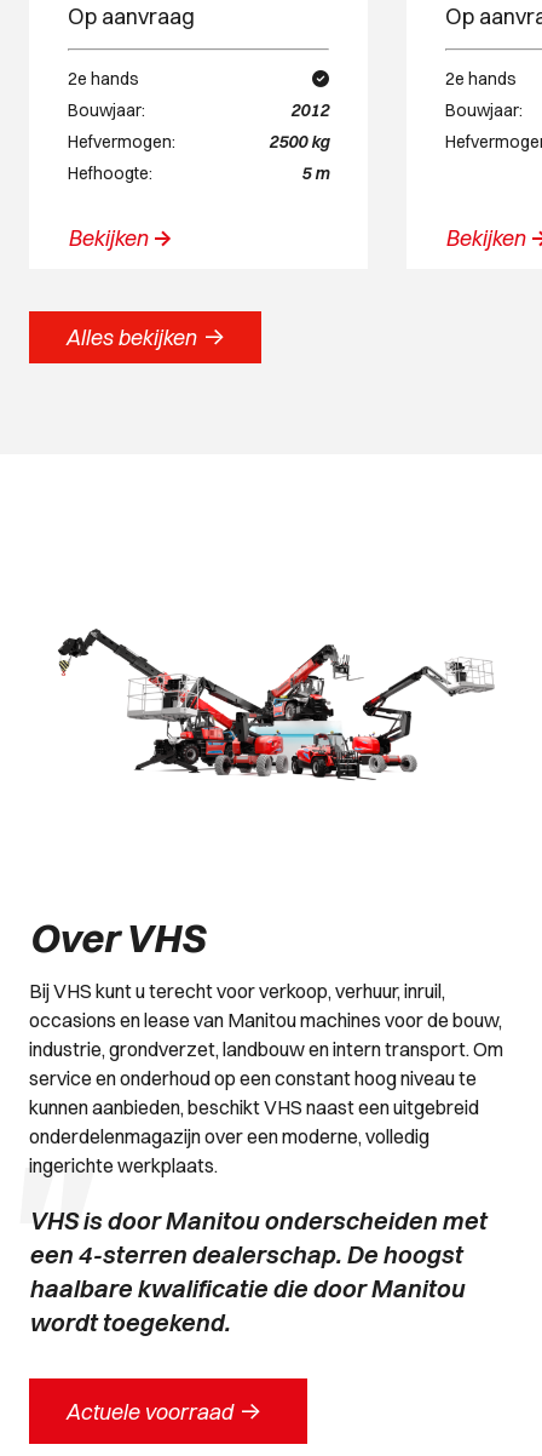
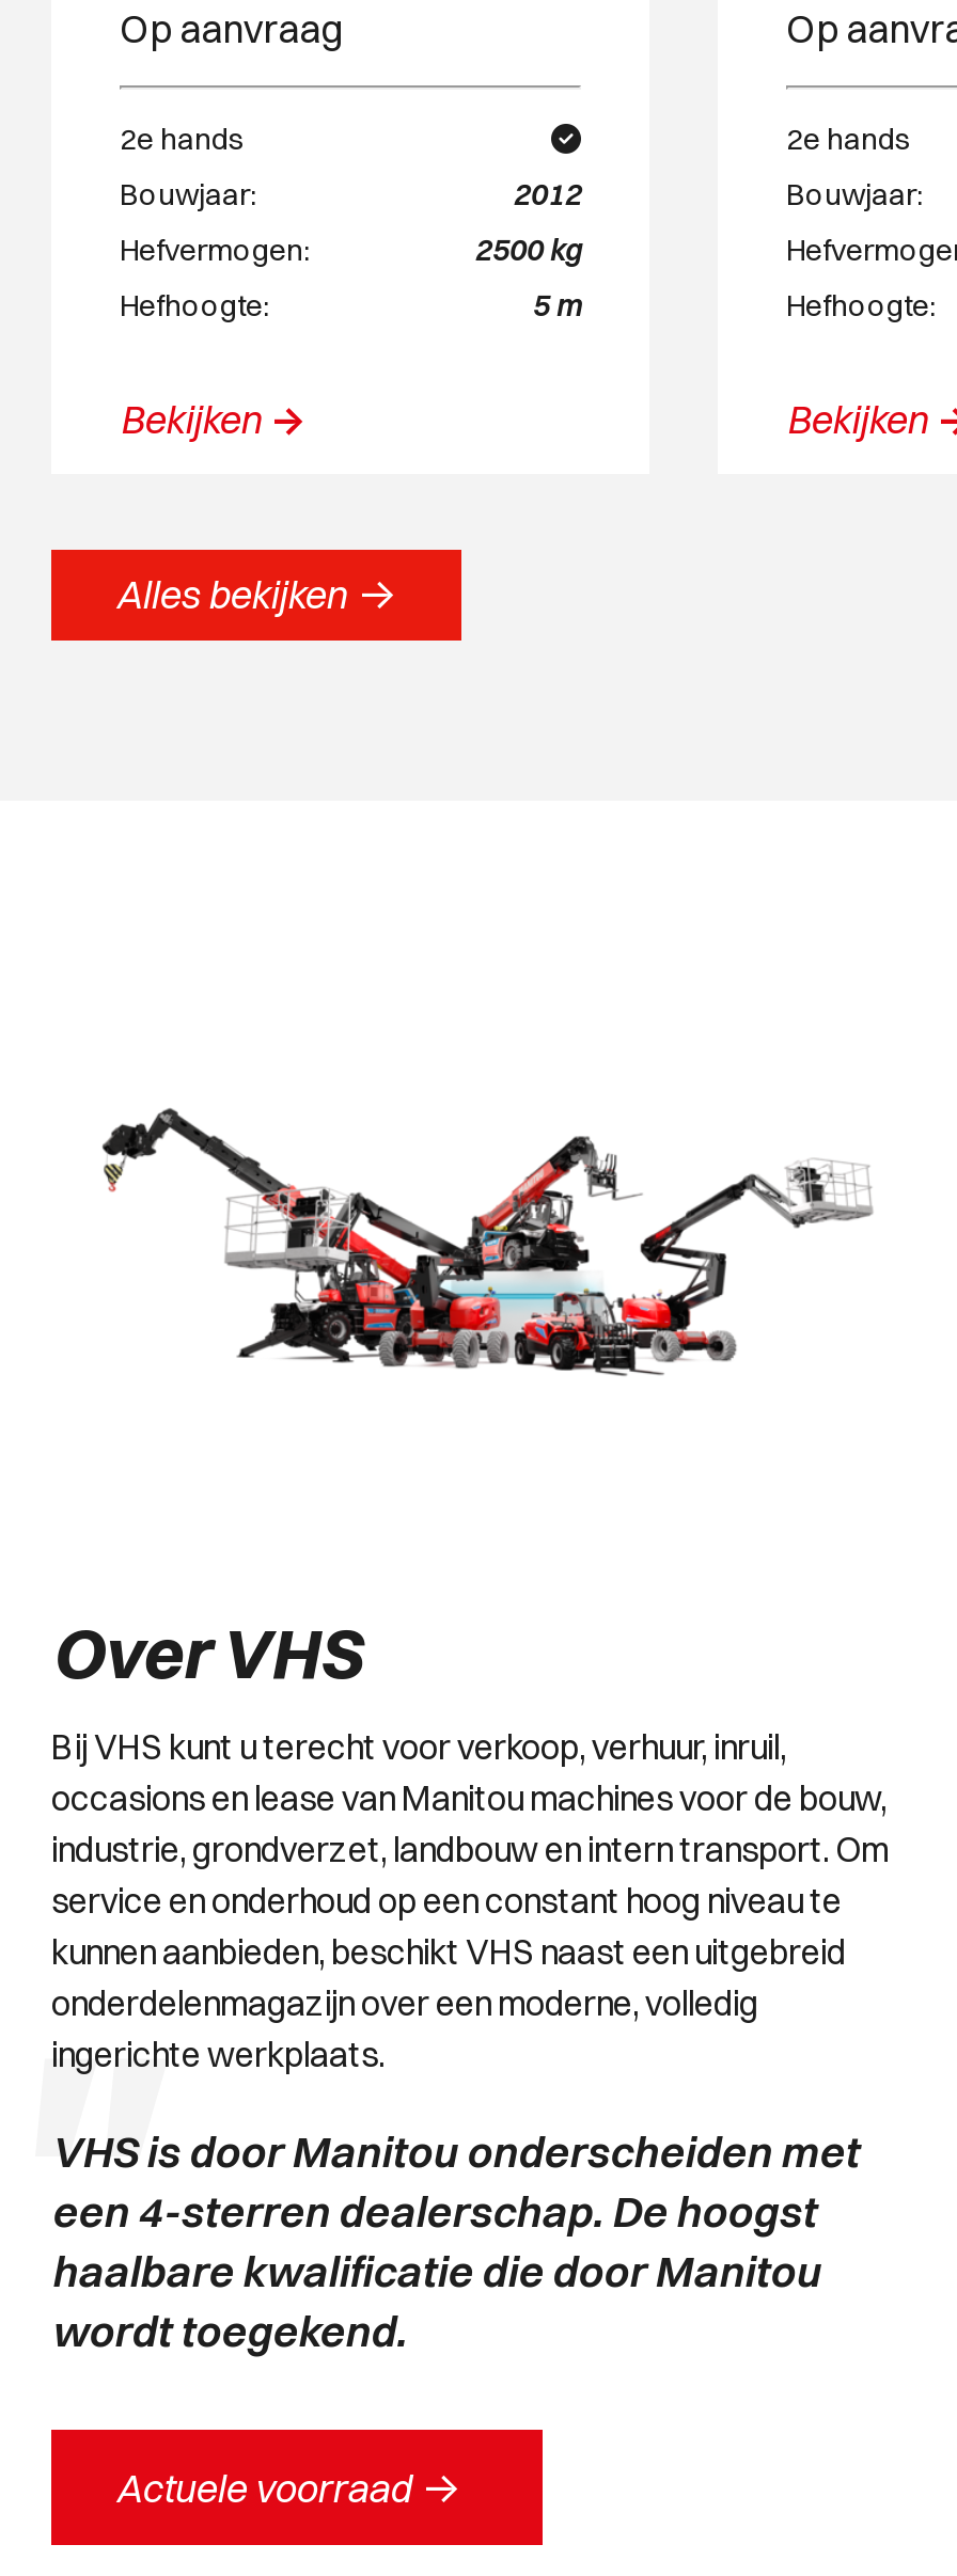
none -> [786,287,936,325] Hefhoogte:

